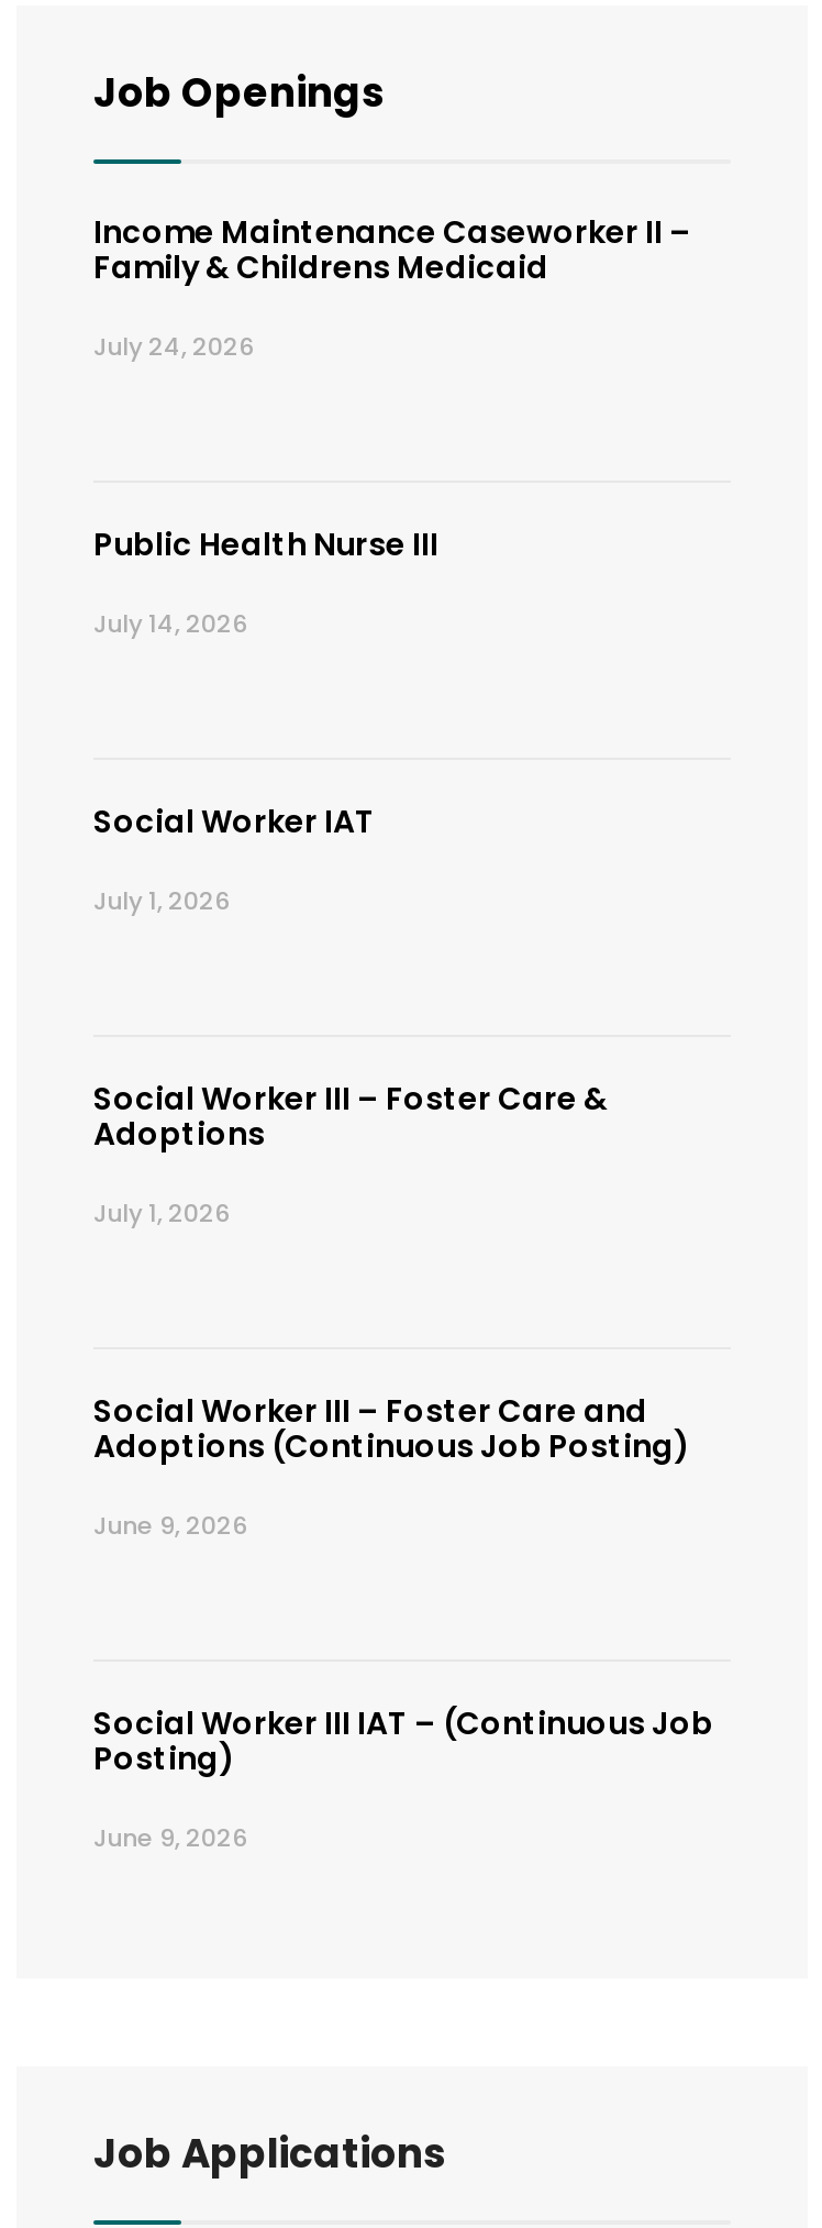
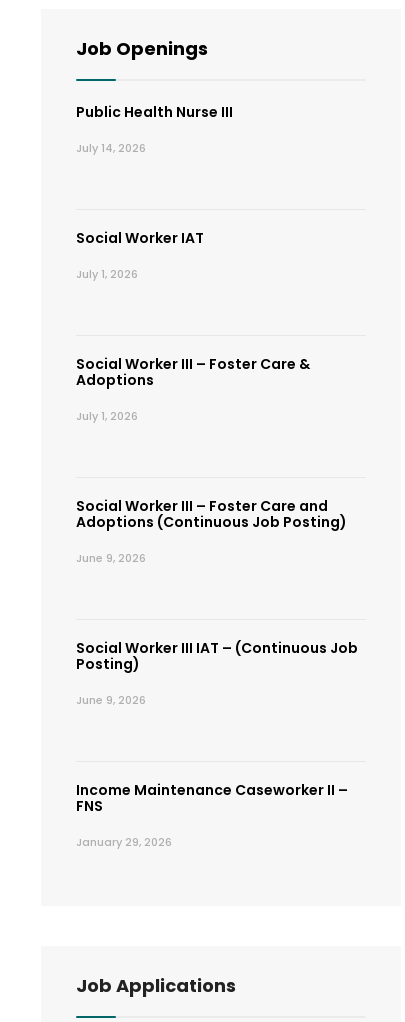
moved [93,209,691,253] -> [76,780,348,800]: Income Maintenance Caseworker II –
[93,244,548,363] Family & Childrens Medicaid | July 24, 2026 -> none
moved [93,521,713,1854] -> [76,102,358,708]: Public Health Nurse III | July 14, 2026 | Social Worker IAT | ... | Posting) | June 9, 2026
none -> [76,796,172,850] FNS | January 29, 2026

